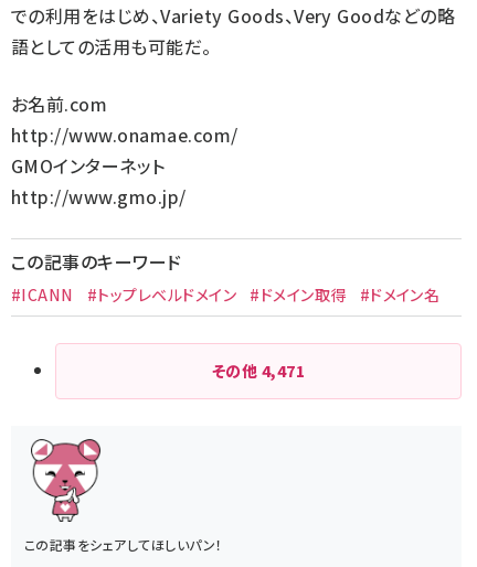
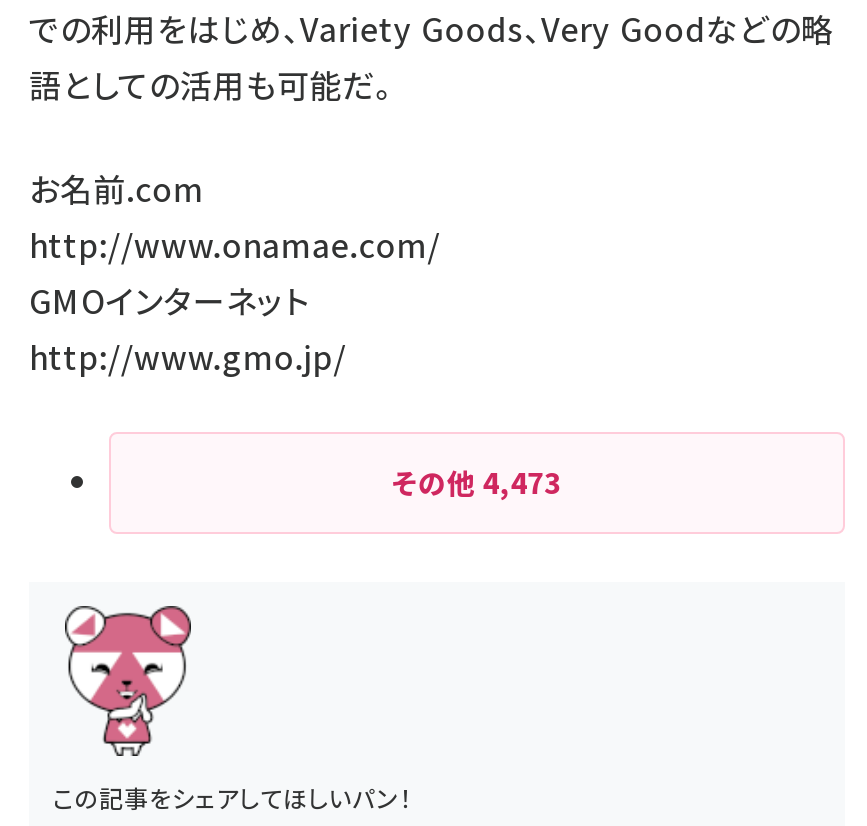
[11,248,440,382] この記事のキーワード | #ICANN #トップレベルドメイン #ドメイン取得 #ドメイン名 | その他4,471 -> [393,462,561,502] その他4,473

